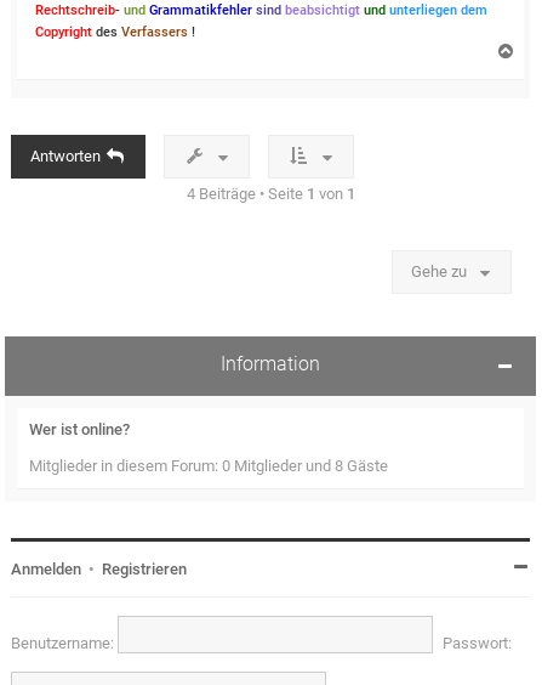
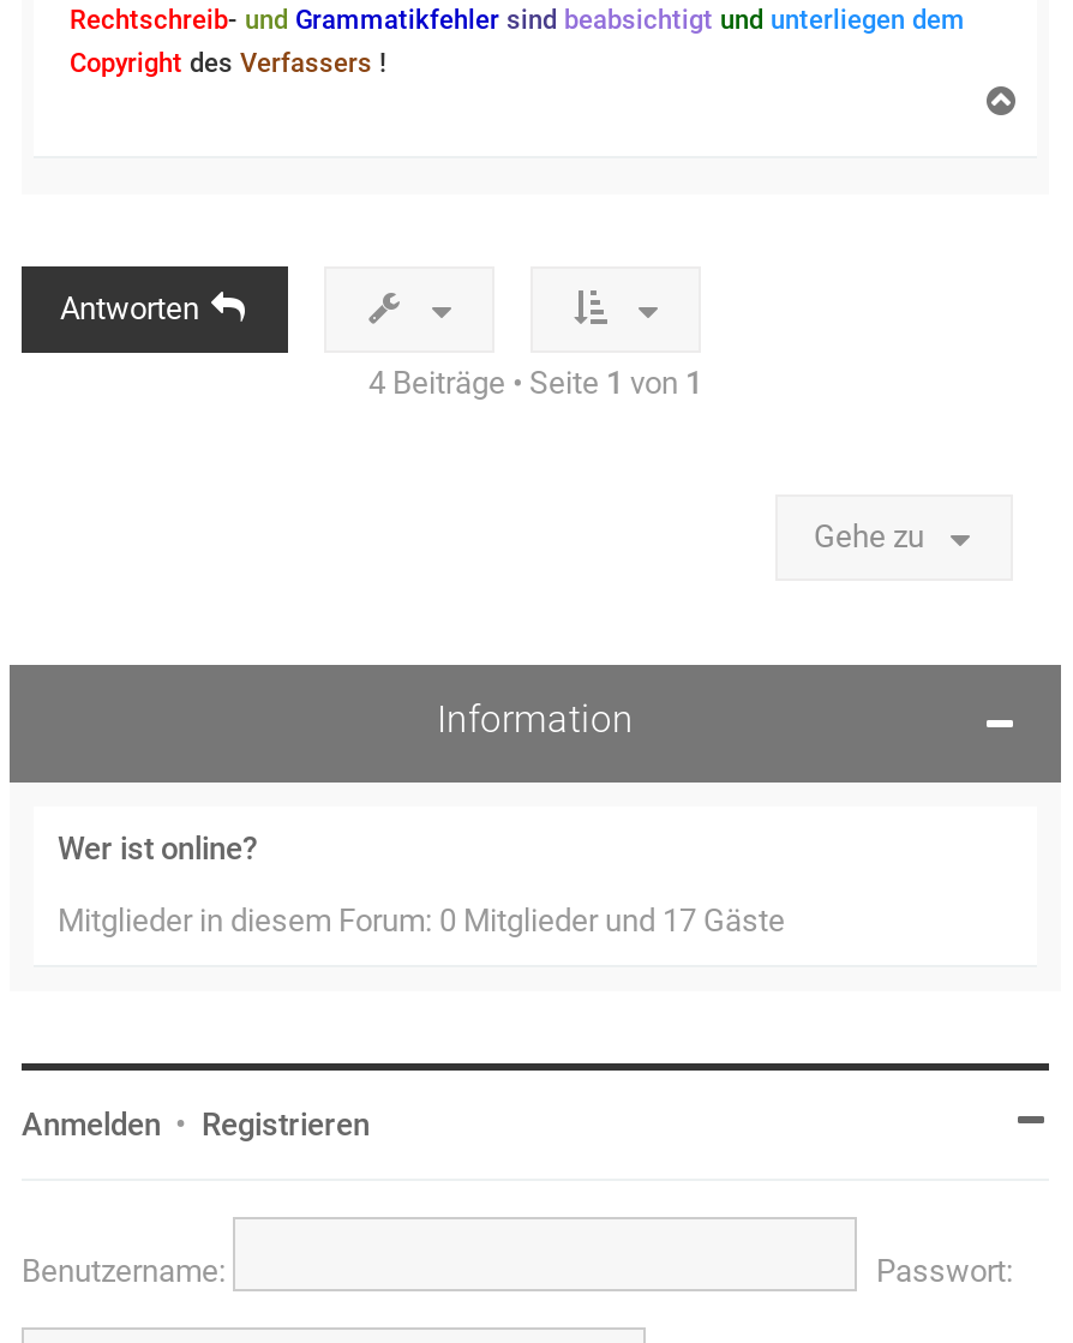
[29,457,388,475] Mitglieder in diesem Forum: 0 Mitglieder und 8 Gäste -> [58,904,785,940] Mitglieder in diesem Forum: 0 Mitglieder und 17 Gäste

